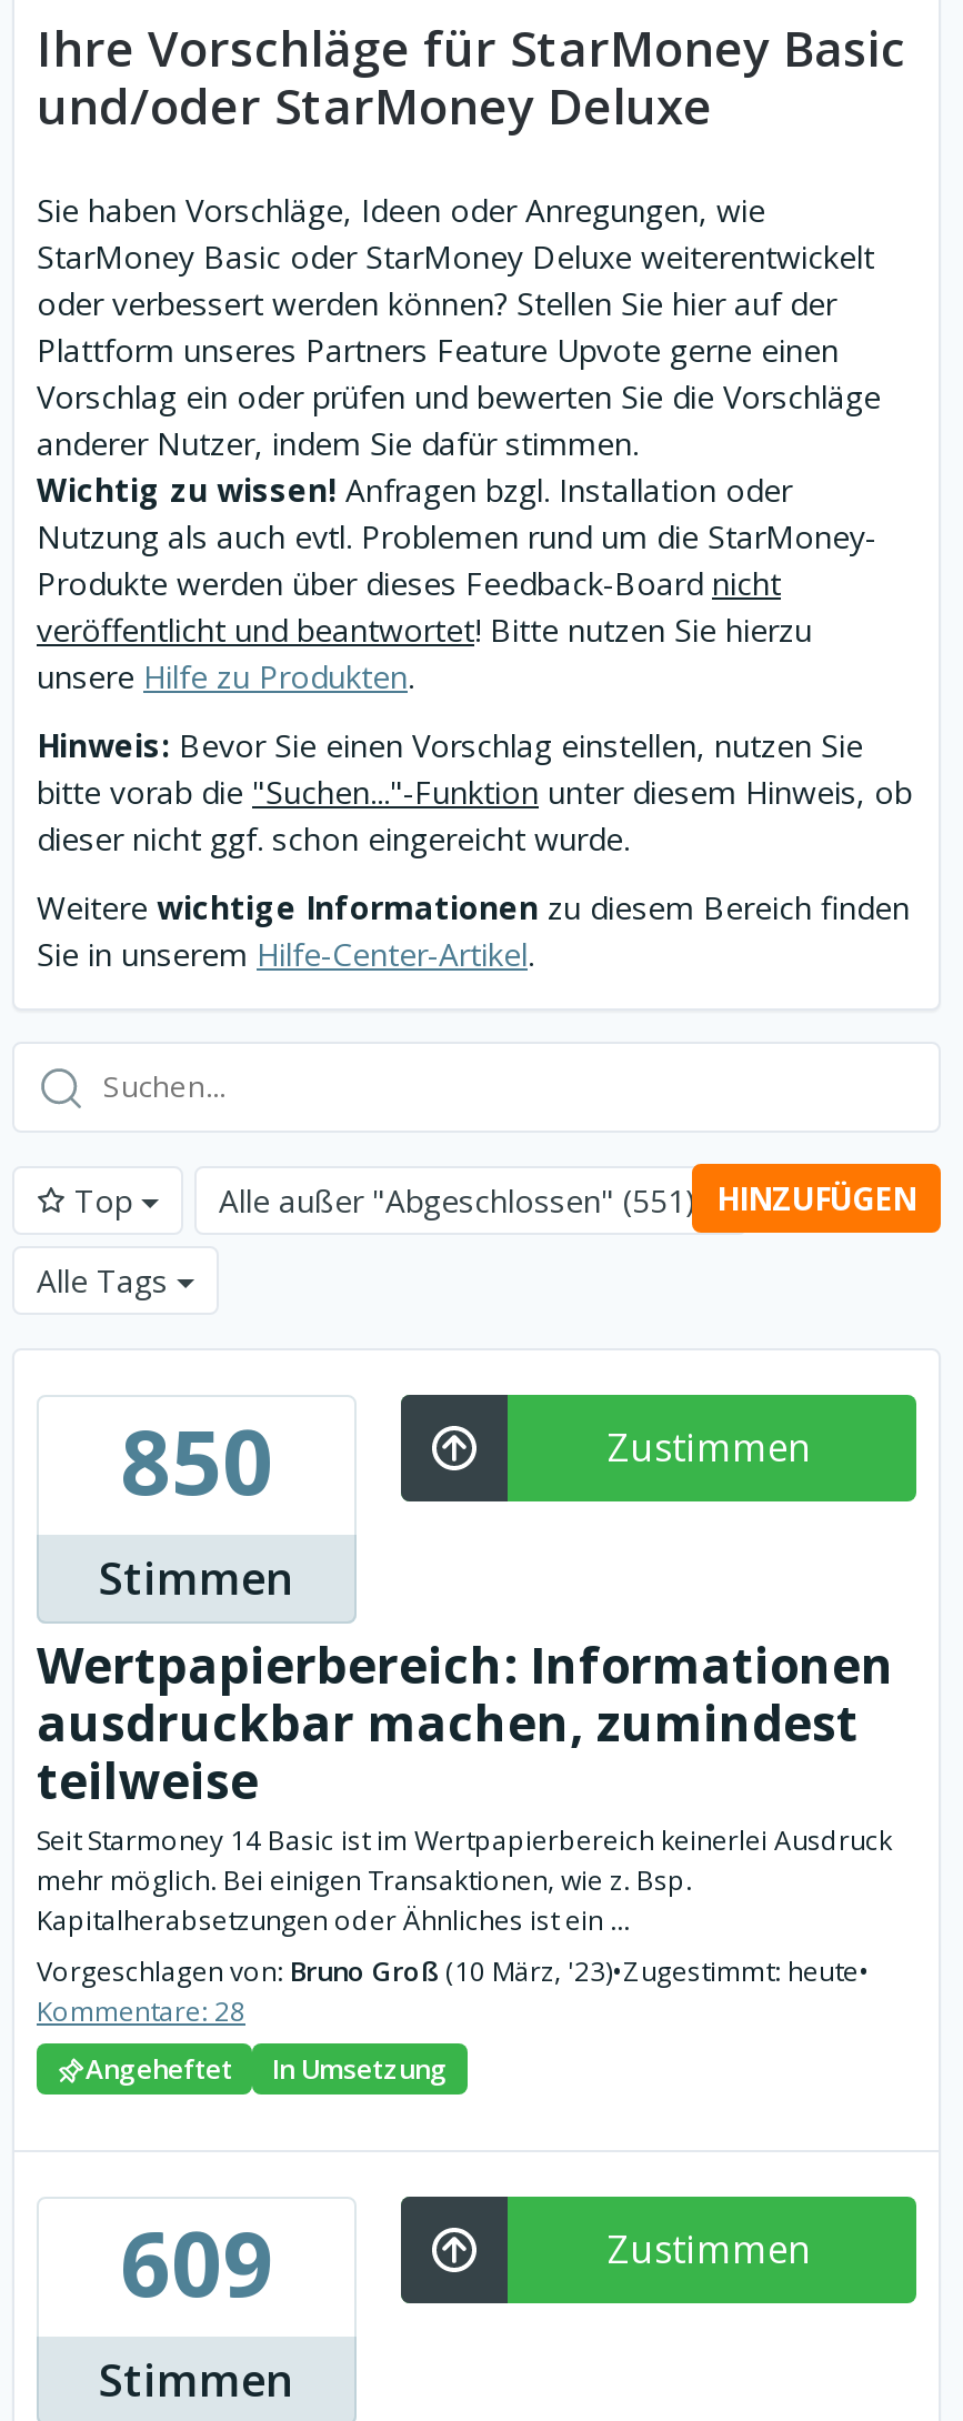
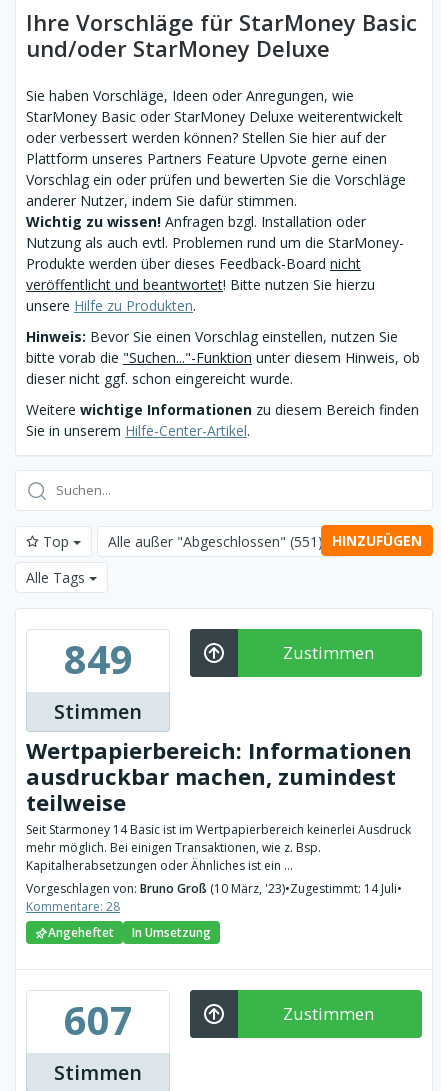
[120,1399,273,1521] 850 -> [63,631,132,686] 849
[37,1952,870,1990] Vorgeschlagen von: Bruno Groß (10 März, '23)•Zugestimmt: heute• -> [26,880,402,897] Vorgeschlagen von: Bruno Groß (10 März, '23)•Zugestimmt: 14 Juli•
[120,2201,273,2323] 609 -> [63,992,132,1047] 607

